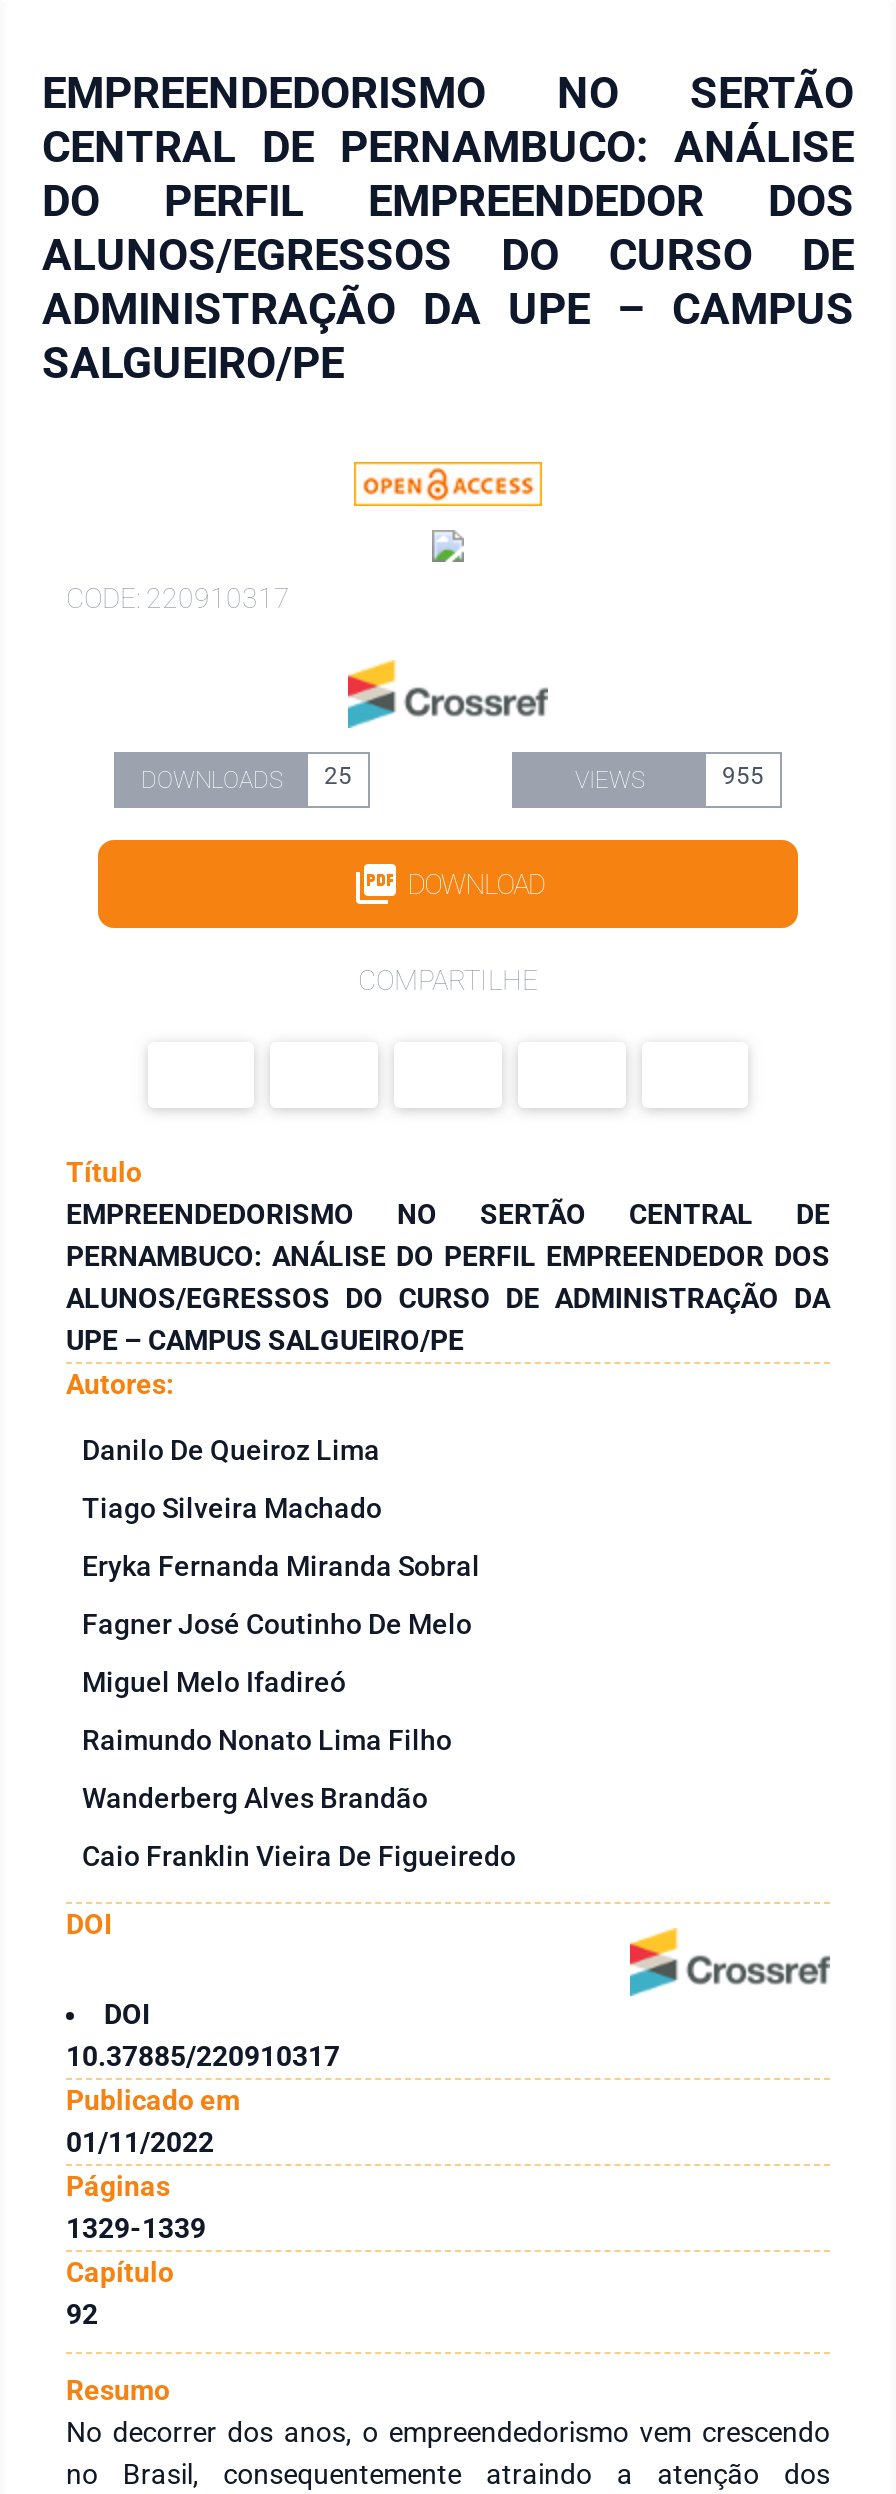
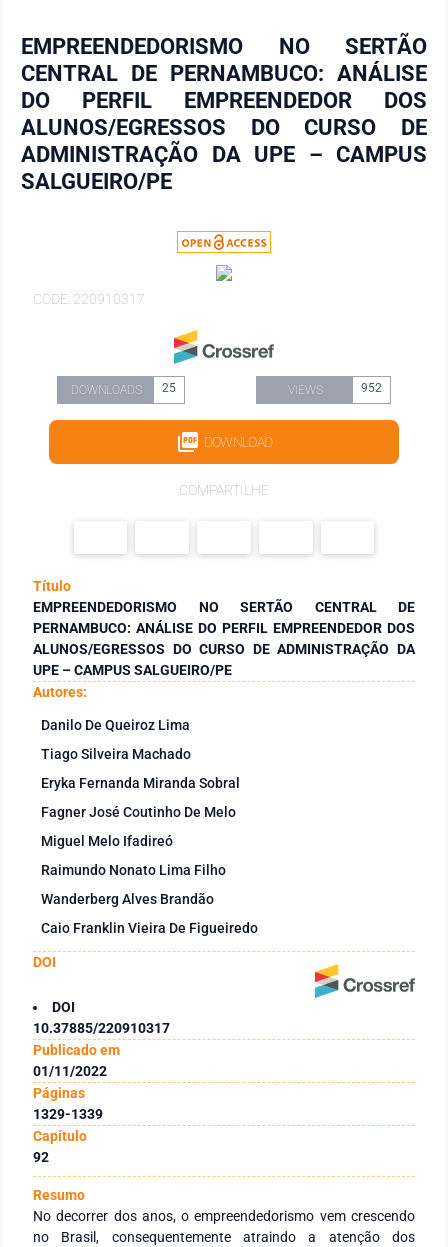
[722,762,764,790] 955 -> [361,381,382,395] 952

